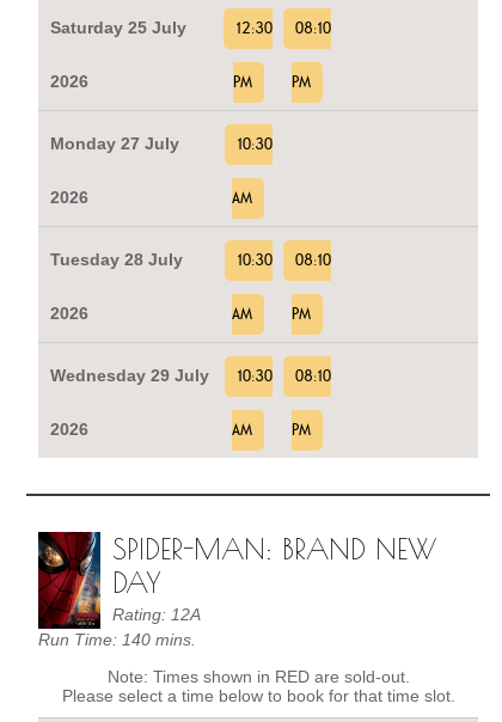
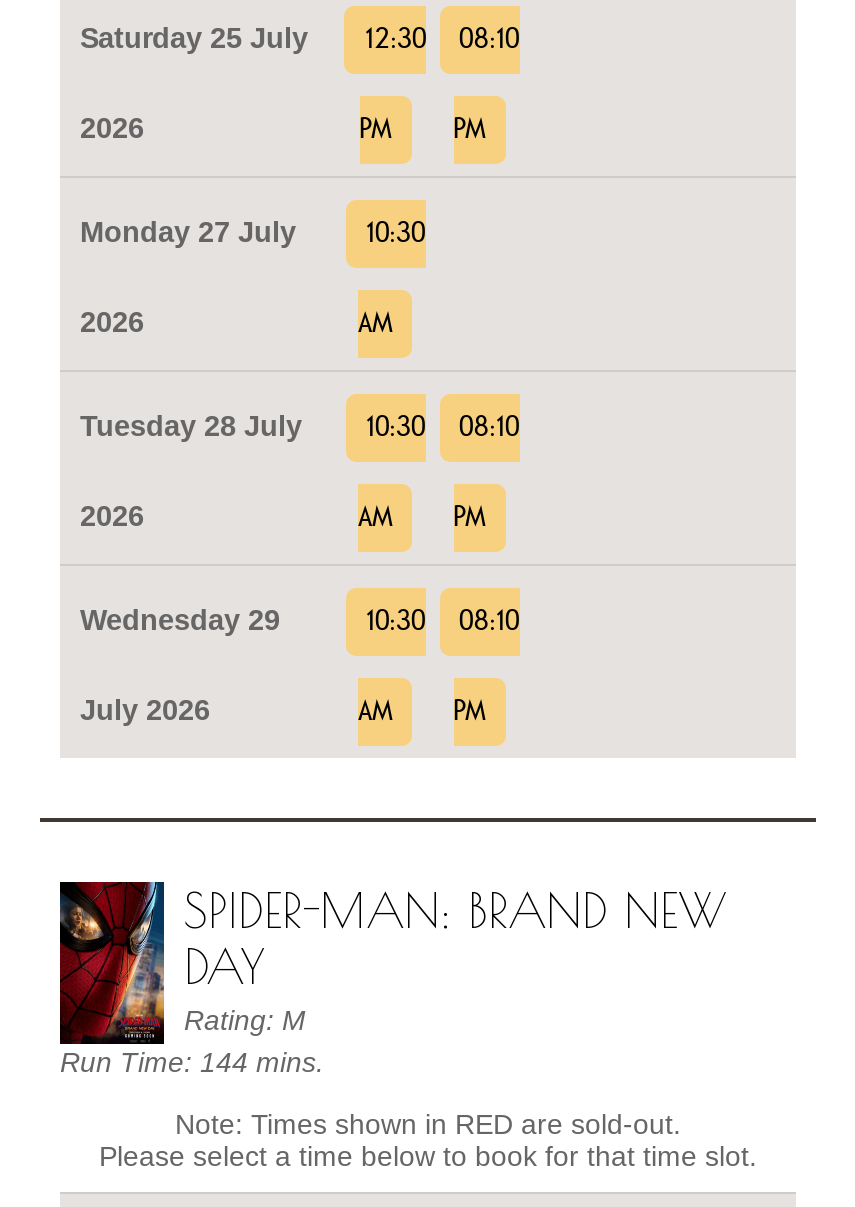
[112,605,201,624] Rating: 12A -> [184,1004,306,1036] Rating: M
[38,630,196,649] Run Time: 140 mins. -> [60,1046,324,1078] Run Time: 144 mins.

